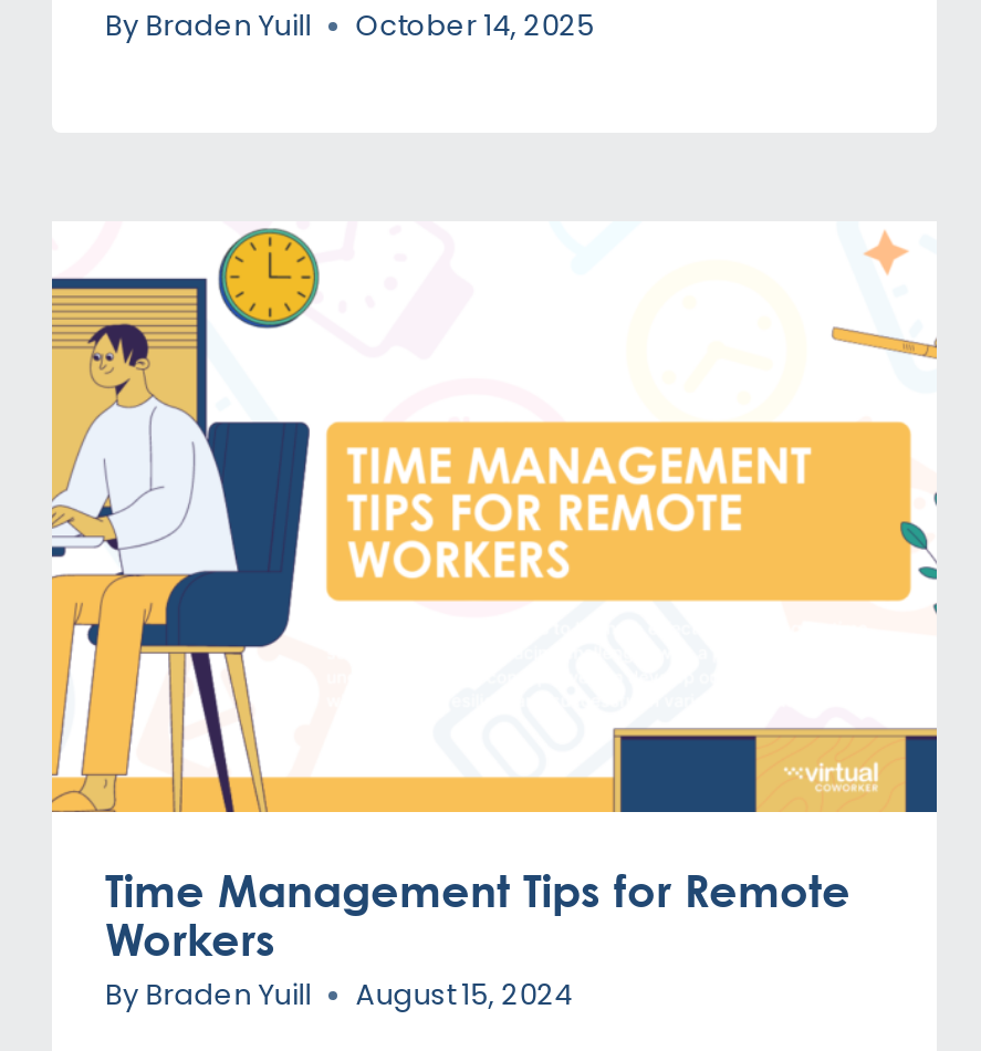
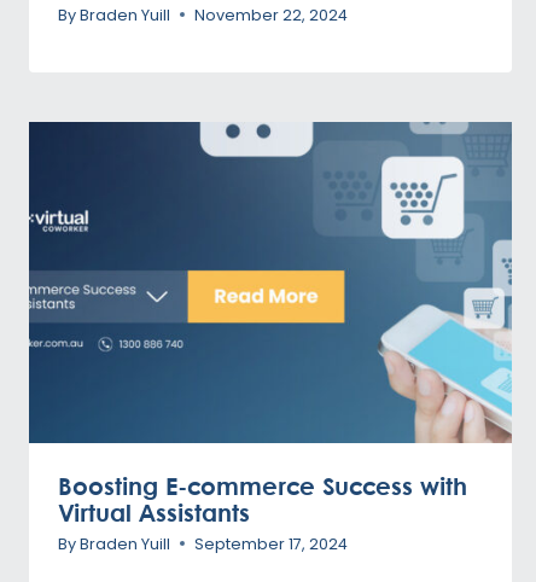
[105,8,594,45] By Braden Yuill October 14, 2025 -> [58,4,348,25] By Braden Yuill November 22, 2024
[50,221,939,967] [image] | Time Management Tips for Remote | Workers -> [28,121,513,528] [image] | Boosting E-commerce Success with | Virtual Assistants
[105,977,572,1015] By Braden Yuill August 15, 2024 -> [58,533,348,554] By Braden Yuill September 17, 2024

